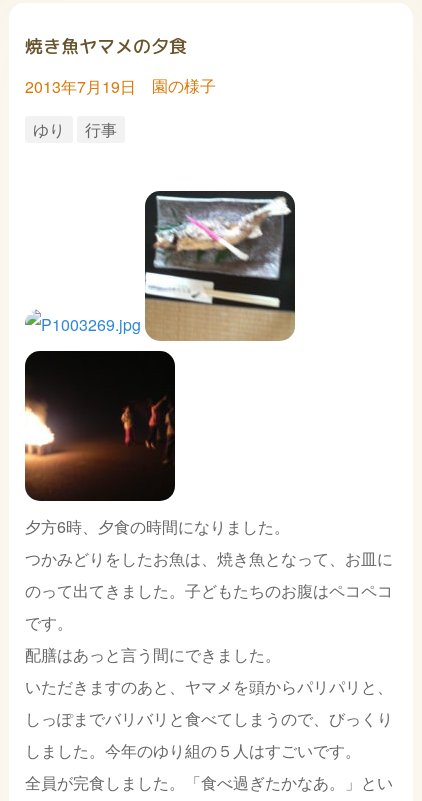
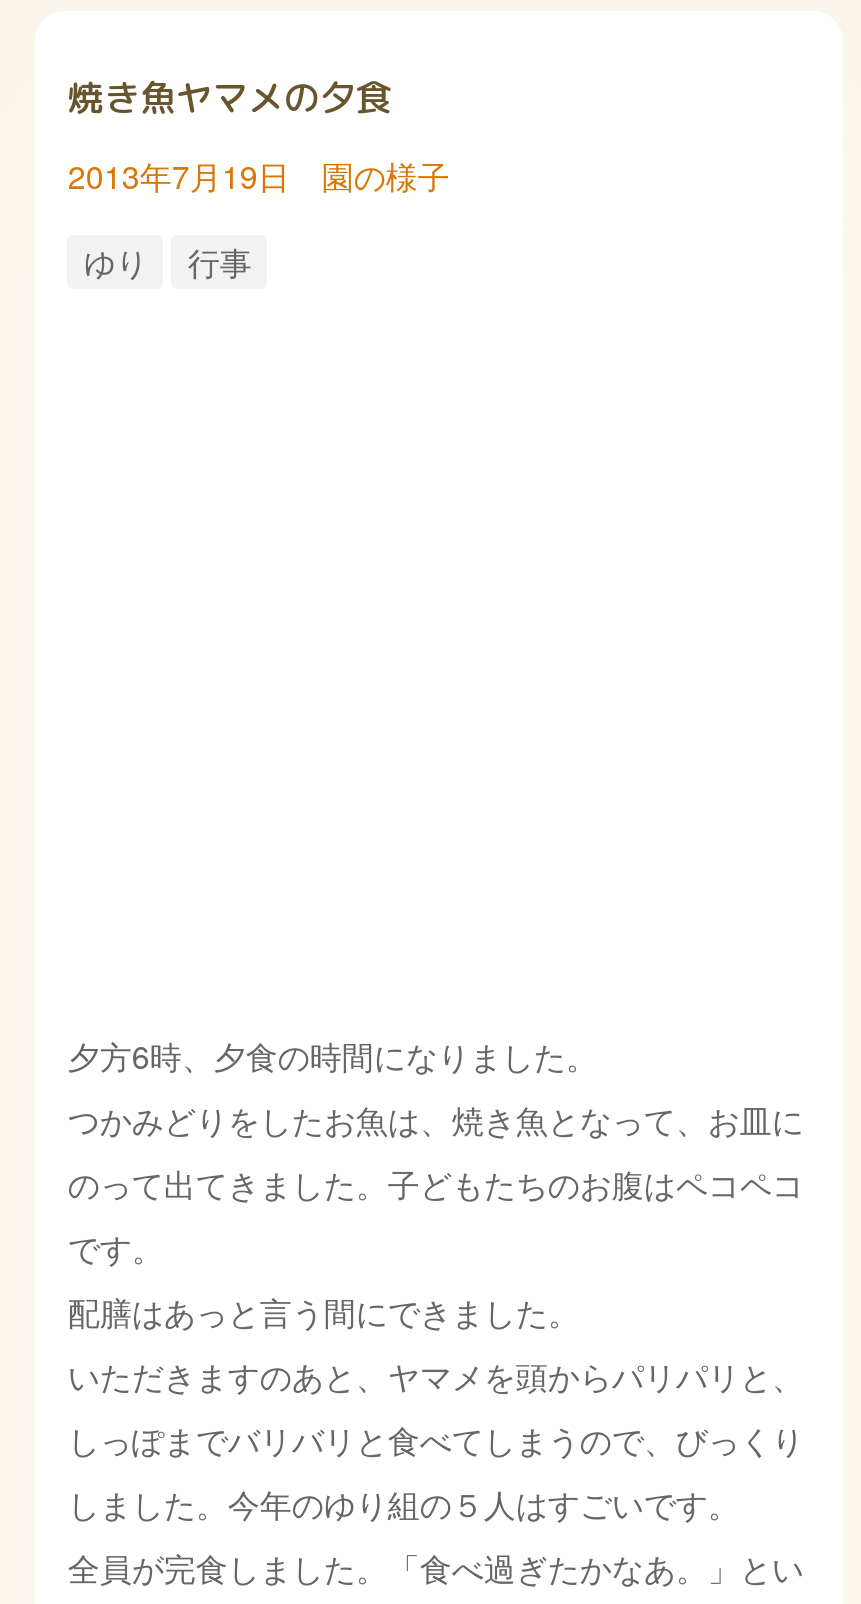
[24,190,296,342] [image] -> none
[24,350,176,502] [image] -> none

